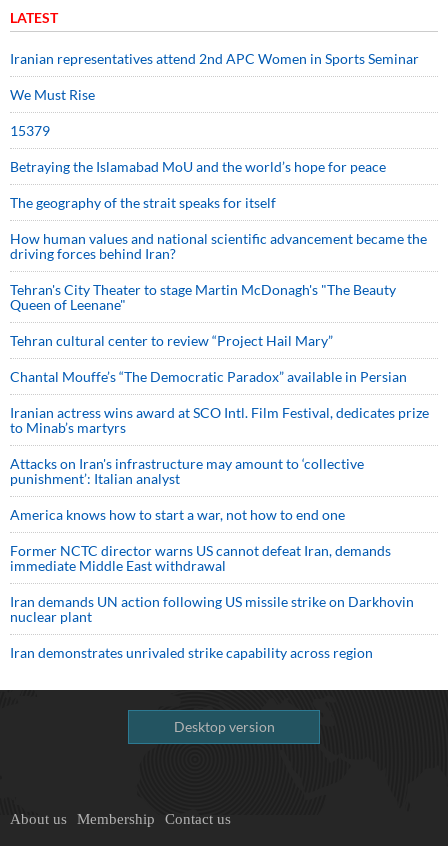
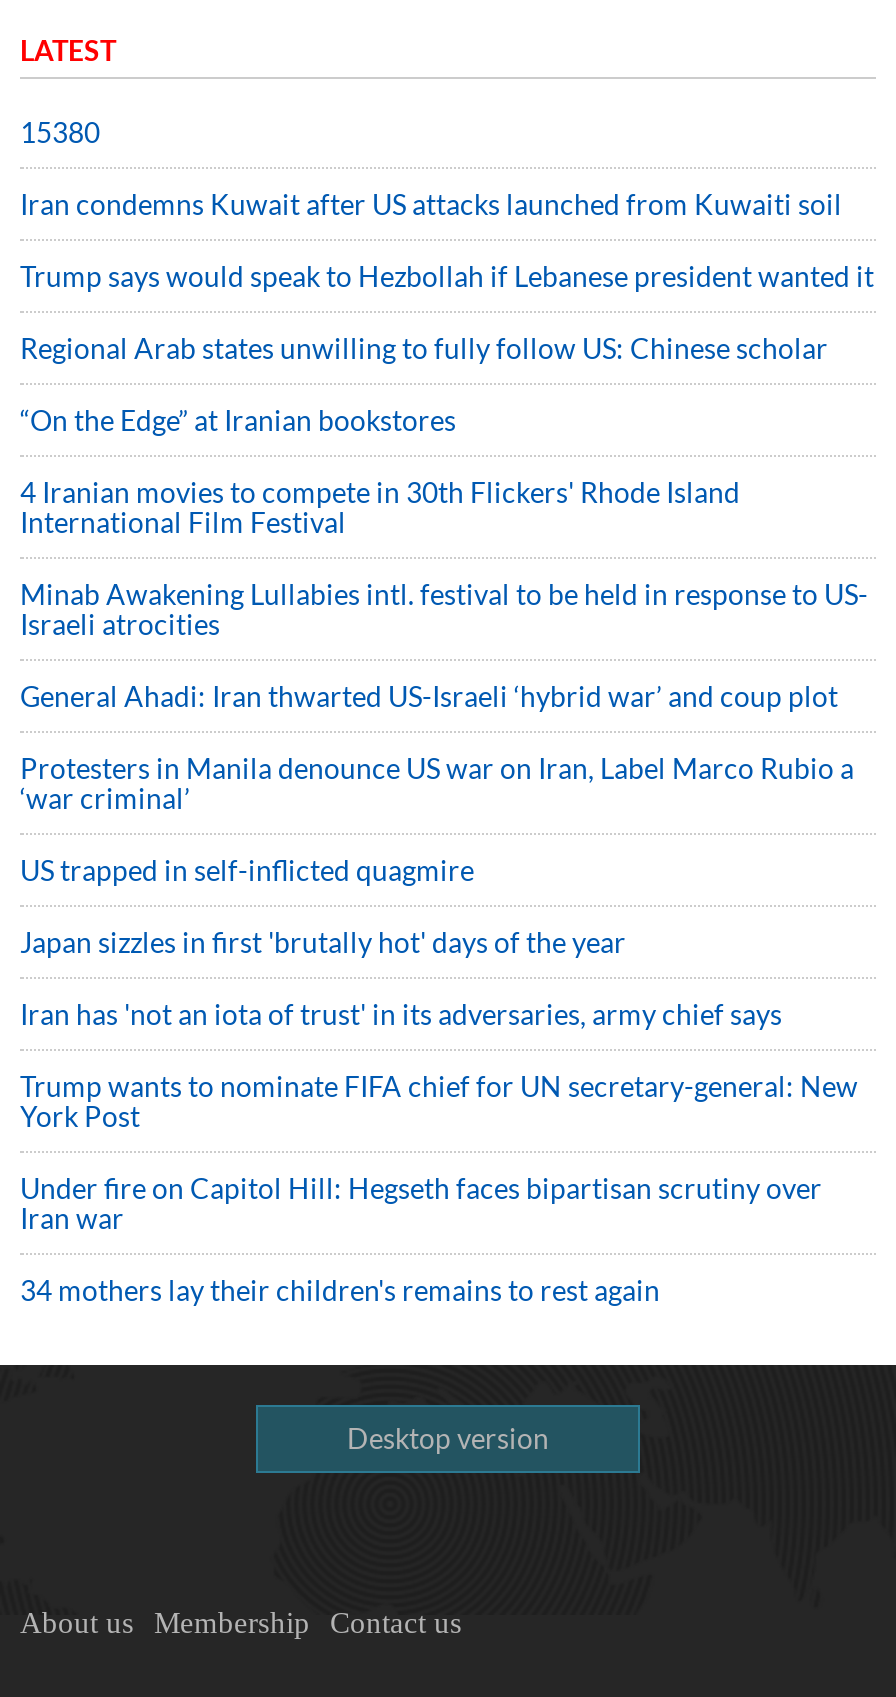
[10,50,419,67] Iranian representatives attend 2nd APC Women in Sports Seminar -> [20,115,100,149] 15380
[10,86,95,103] We Must Rise -> [20,187,842,221] Iran condemns Kuwait after US attacks launched from Kuwaiti soil
[10,122,50,139] 15379 -> [20,259,874,293] Trump says would speak to Hezbollah if Lebanese president wanted it
[10,158,386,175] Betraying the Islamabad MoU and the world’s hope for peace -> [20,331,828,365] Regional Arab states unwilling to fully follow US: Chinese scholar
[10,194,276,211] The geography of the strait speaks for itself -> [20,403,456,437] “On the Edge” at Iranian bookstores
[10,230,427,262] How human values and national scientific advancement became the | driving forces behind Iran? -> [20,475,740,539] 4 Iranian movies to compete in 30th Flickers' Rhode Island | International Film Festival
[10,281,396,313] Tehran's City Theater to stage Martin McDonagh's "The Beauty | Queen of Leenane" -> [20,577,868,641] Minab Awakening Lullabies intl. festival to be held in response to US- | Israeli atrocities
[10,332,333,349] Tehran cultural center to review “Project Hail Mary” -> [20,679,838,713] General Ahadi: Iran thwarted US-Israeli ‘hybrid war’ and coup plot
[10,368,407,385] Chantal Mouffe’s “The Democratic Paradox” available in Persian -> [20,751,854,815] Protesters in Manila denounce US war on Iran, Label Marco Rubio a | ‘war criminal’
[10,404,429,436] Iranian actress wins award at SCO Intl. Film Festival, dedicates prize | to Minab’s martyrs -> [20,853,480,887] US trapped in self-inflicted quagmire
[10,455,364,487] Attacks on Iran's infrastructure may amount to ‘collective | punishment’: Italian analyst -> [20,925,626,959] Japan sizzles in first 'brutally hot' days of the year
[10,506,345,523] America knows how to start a war, not how to end one -> [20,997,788,1031] Iran has 'not an iota of trust' in its adversaries, army chief says
[10,542,391,574] Former NCTC director warns US cannot defeat Iran, demands | immediate Middle East withdrawal -> [20,1069,858,1133] Trump wants to nominate FIFA chief for UN secretary-general: New | York Post
[10,593,414,625] Iran demands UN action following US missile strike on Darkhovin | nuclear plant -> [20,1171,822,1235] Under fire on Capitol Hill: Hegseth faces bipartisan scrutiny over | Iran war
[10,644,373,661] Iran demonstrates unrivaled strike capability across region -> [20,1273,660,1307] 34 mothers lay their children's remains to rest again

